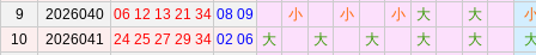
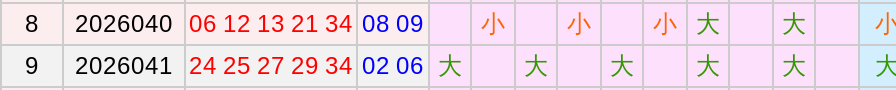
[15,6,254,23] 9 2026040 06 12 13 21 34 08 09 -> [25,10,424,38] 8 2026040 06 12 13 21 34 08 09
[11,31,276,48] 10 2026041 24 25 27 29 34 02 06 大 -> [25,52,462,80] 9 2026041 24 25 27 29 34 02 06 大

